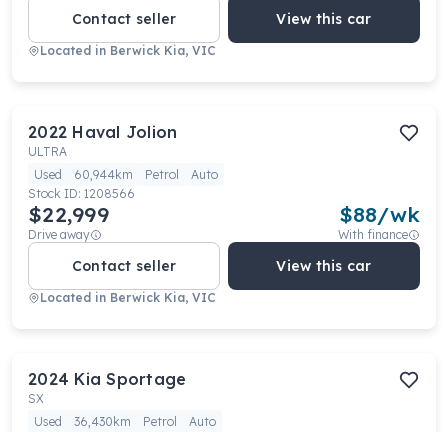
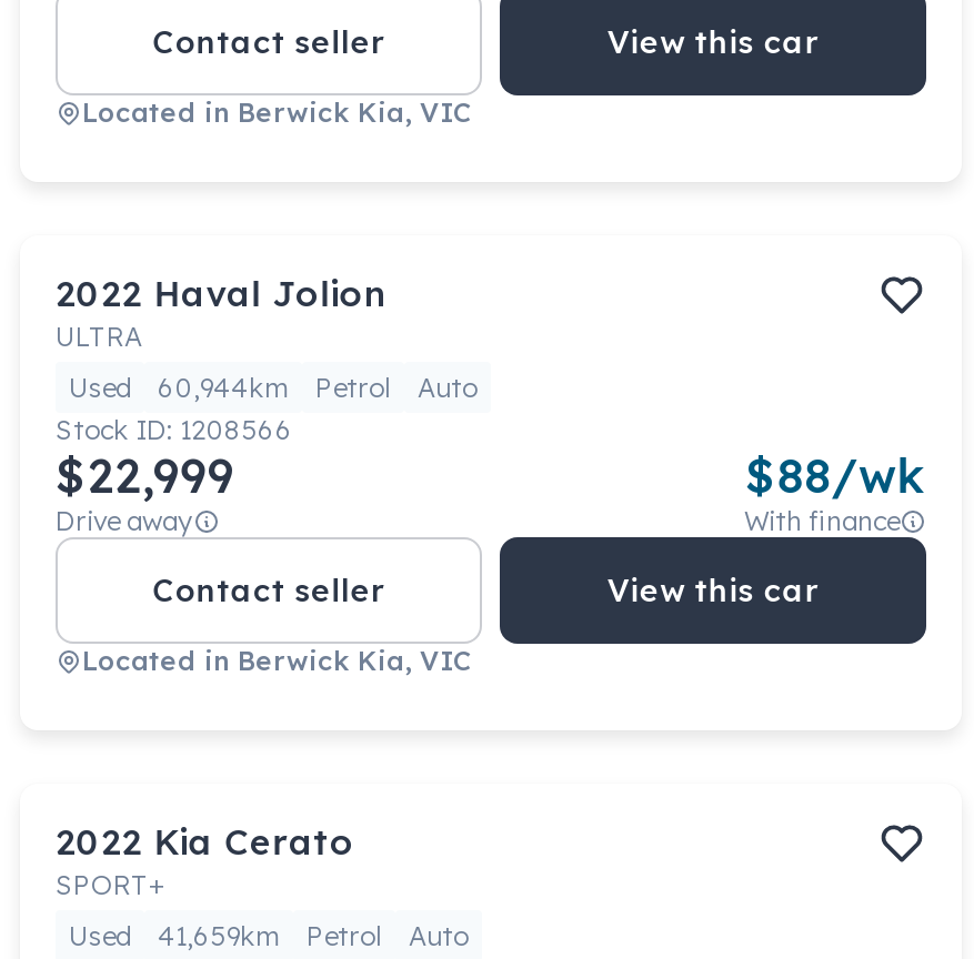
[28,369,186,406] 2024 Kia Sportage | SX -> [56,819,355,901] 2022 Kia Cerato | SPORT+
[34,414,216,429] Used 36,430km Petrol Auto -> [69,919,469,952] Used 41,659km Petrol Auto

